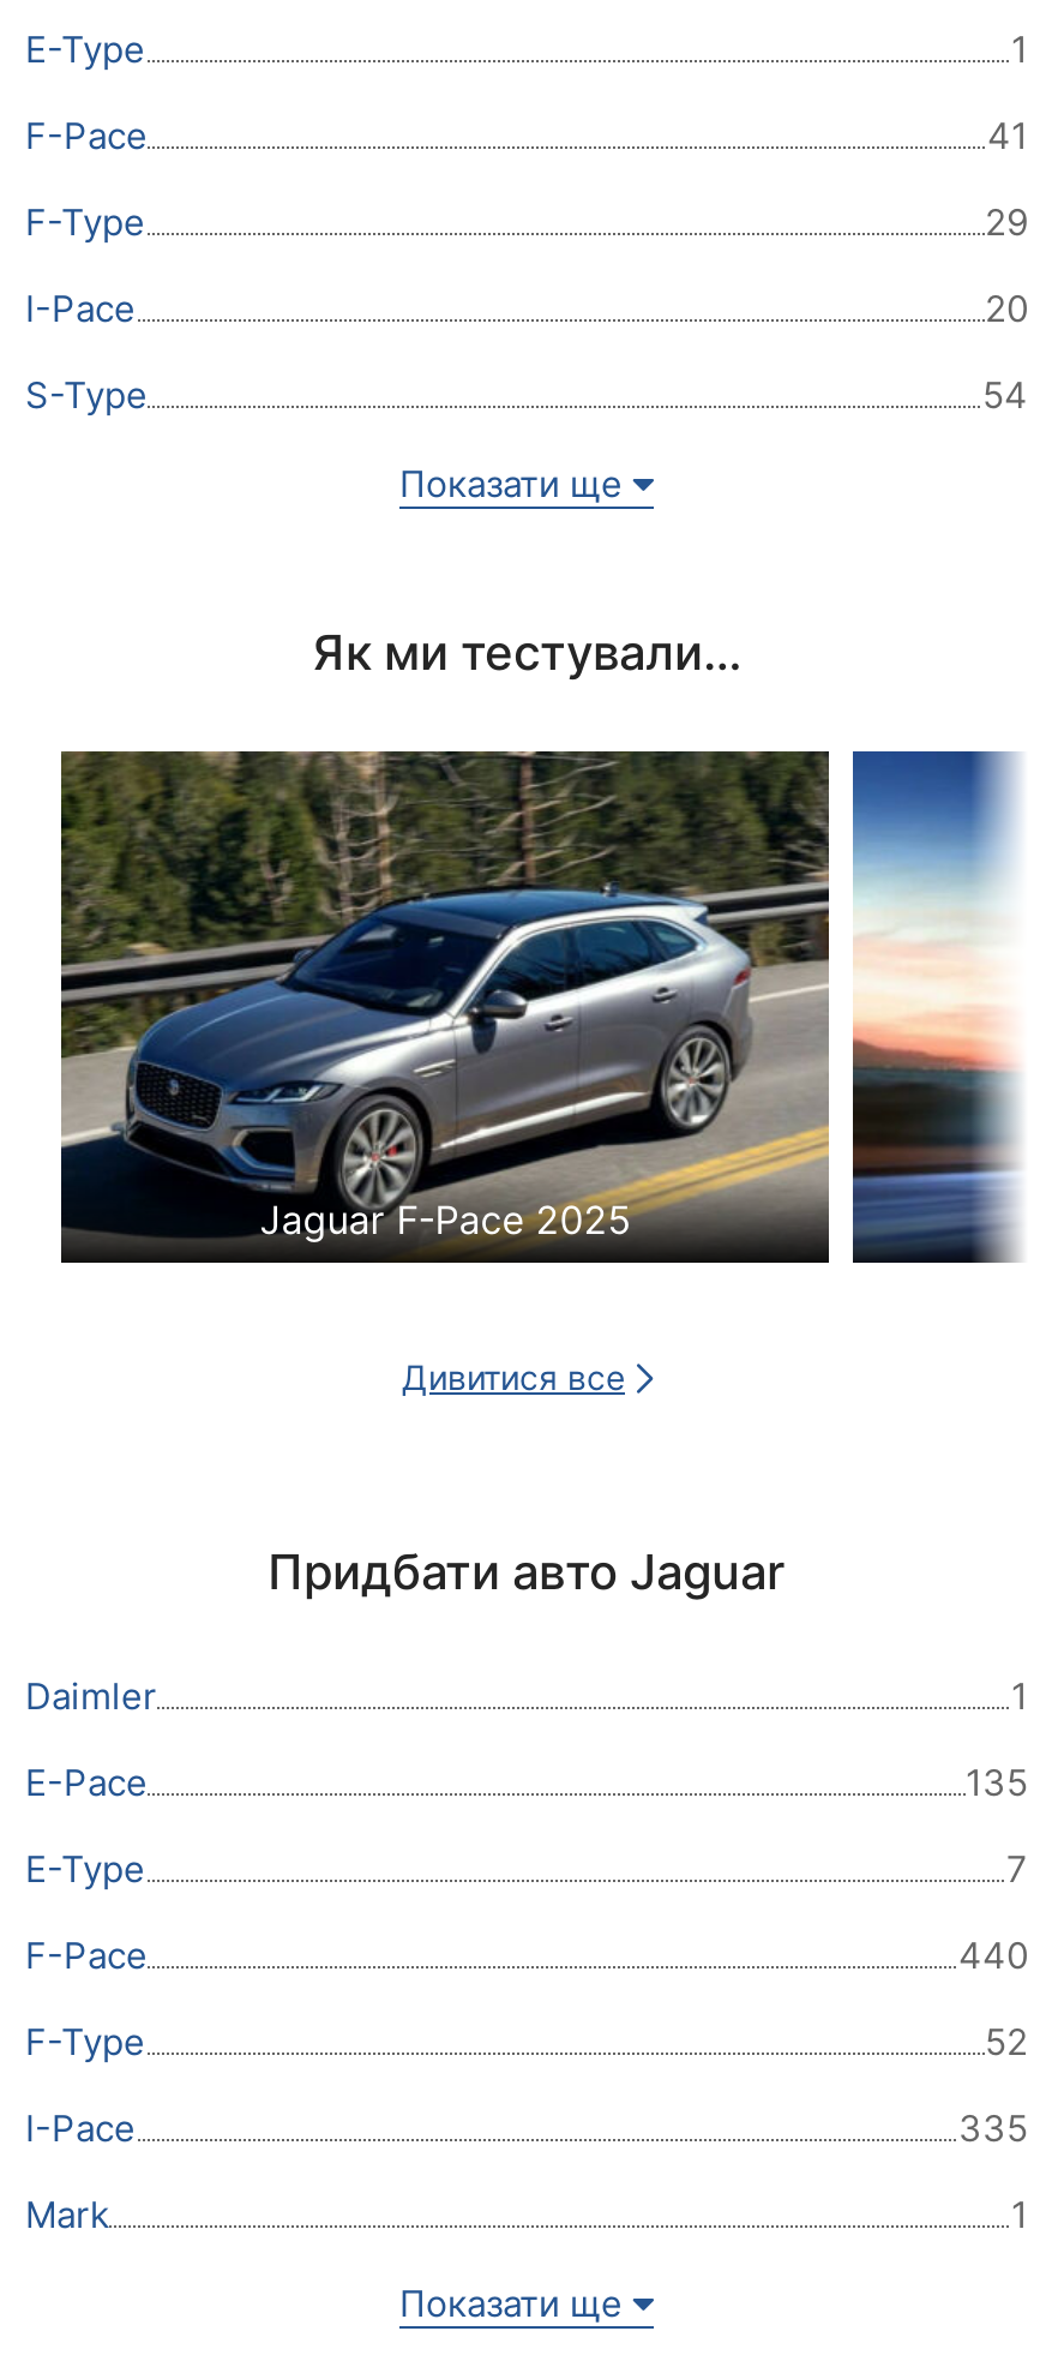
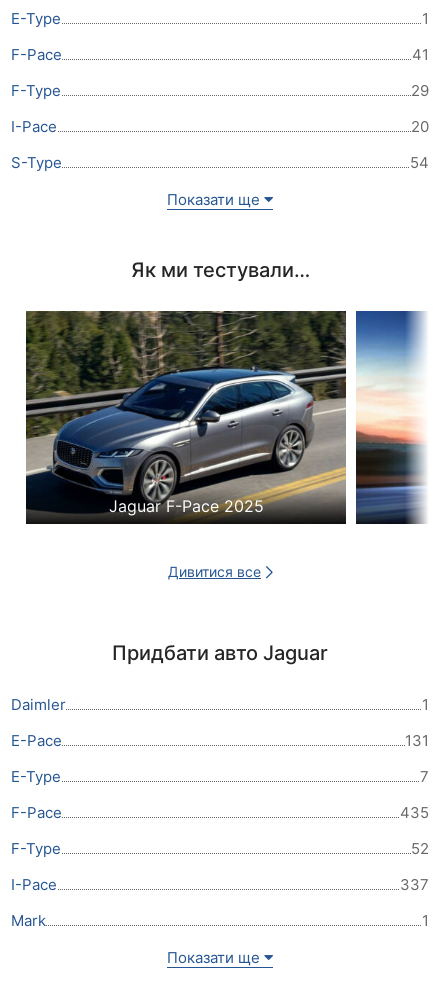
[966,1760,1028,1806] 135 -> [405,731,429,750] 131
[958,1933,1028,1979] 440 -> [400,803,429,822] 435
[958,2106,1028,2151] 335 -> [400,875,429,894] 337

